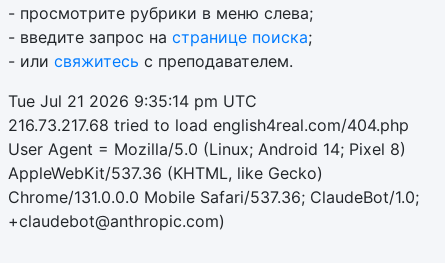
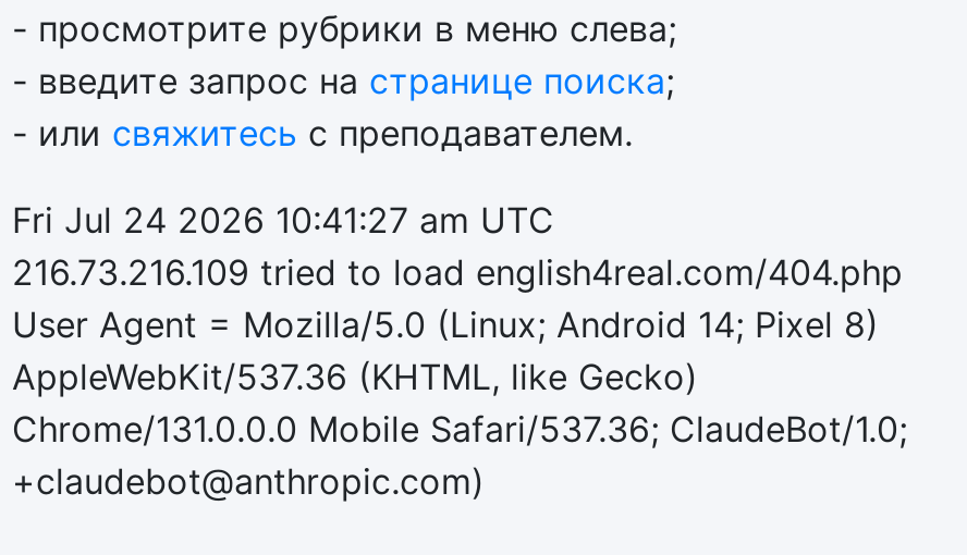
[8,91,257,111] Tue Jul 21 2026 9:35:14 pm UTC -> [12,198,554,242] Fri Jul 24 2026 10:41:27 am UTC
[8,115,409,135] 216.73.217.68 tried to load english4real.com/404.php -> [12,250,903,294] 216.73.216.109 tried to load english4real.com/404.php

